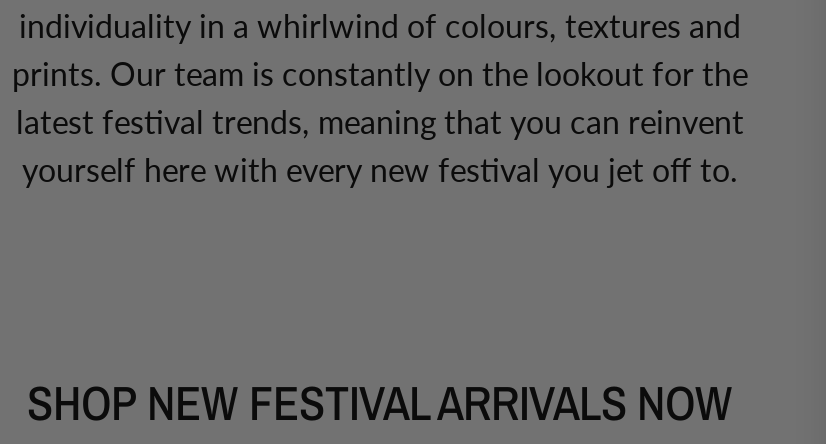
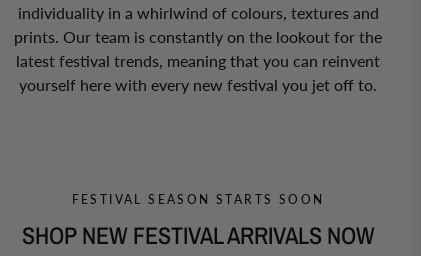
none -> [72,192,324,207] FESTIVAL SEASON STARTS SOON

